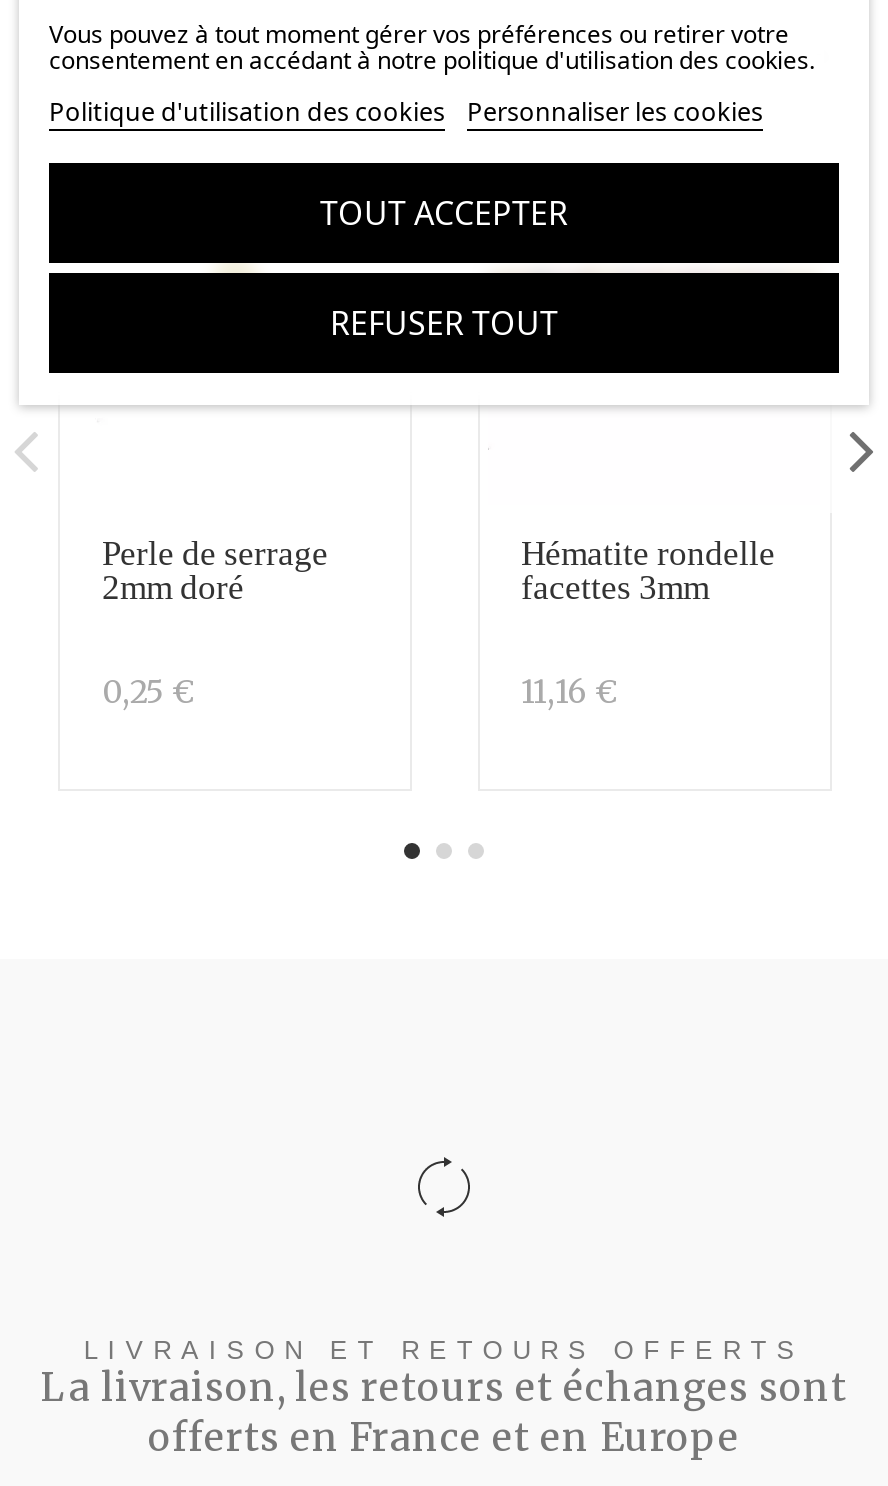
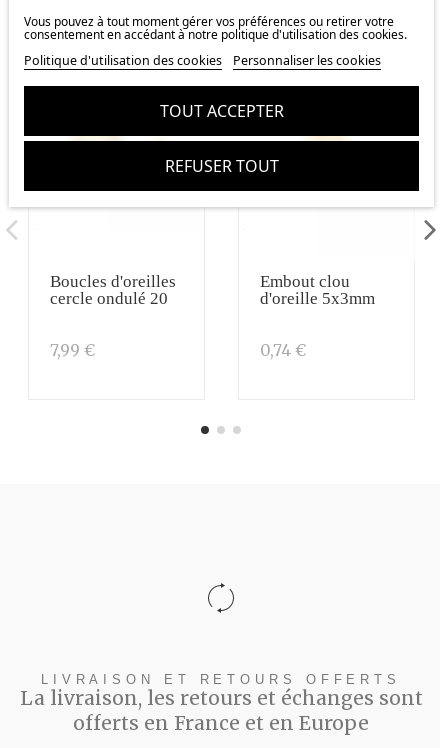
[102,535,328,607] Perle de serrage | 2mm doré -> [50,272,176,308] Boucles d'oreilles | cercle ondulé 20
[521,535,775,607] Hématite rondelle | facettes 3mm -> [259,272,374,308] Embout clou | d'oreille 5x3mm
[102,672,194,710] 0,25 € -> [50,341,95,360] 7,99 €
[521,672,617,710] 11,16 € -> [259,341,305,360] 0,74 €

